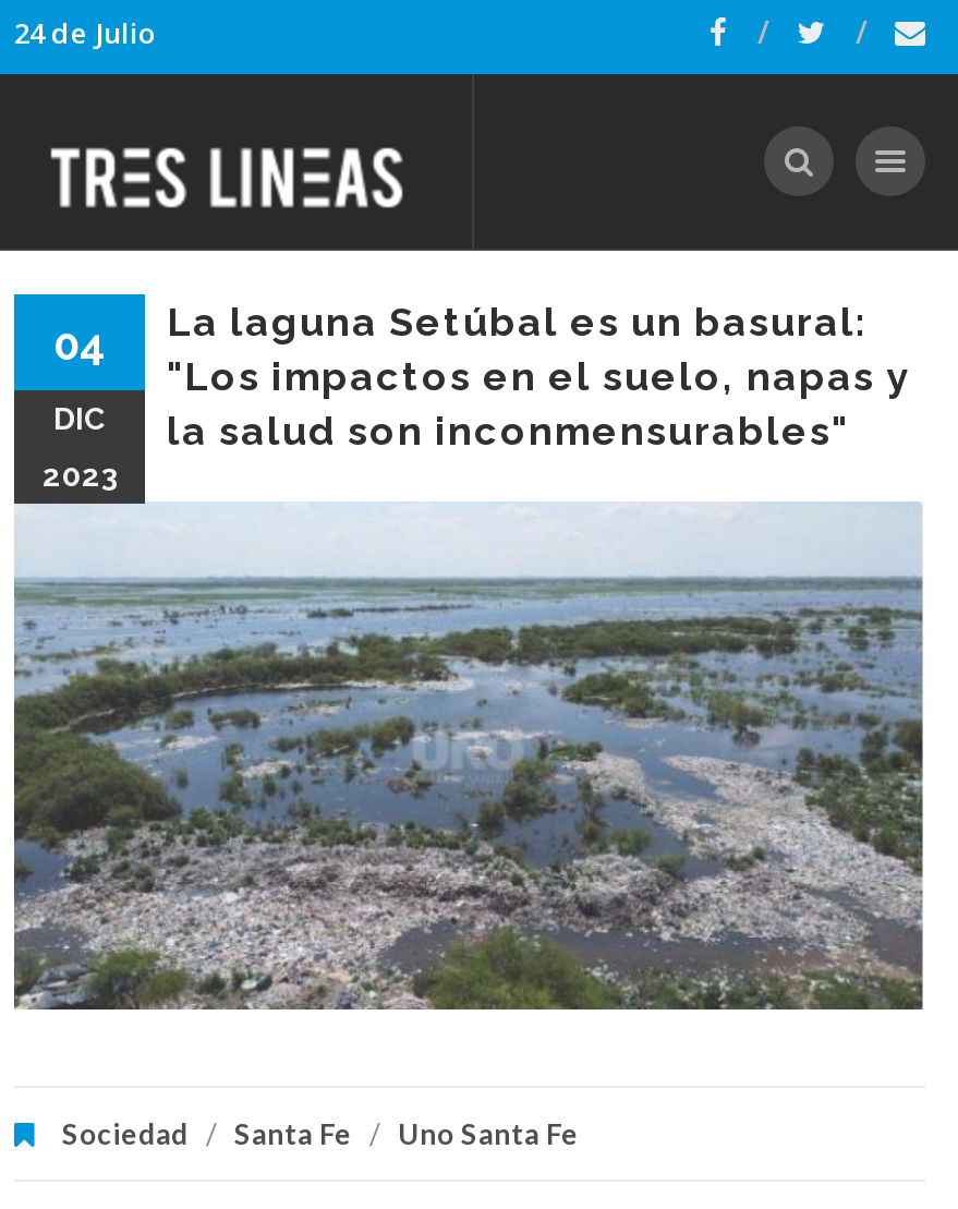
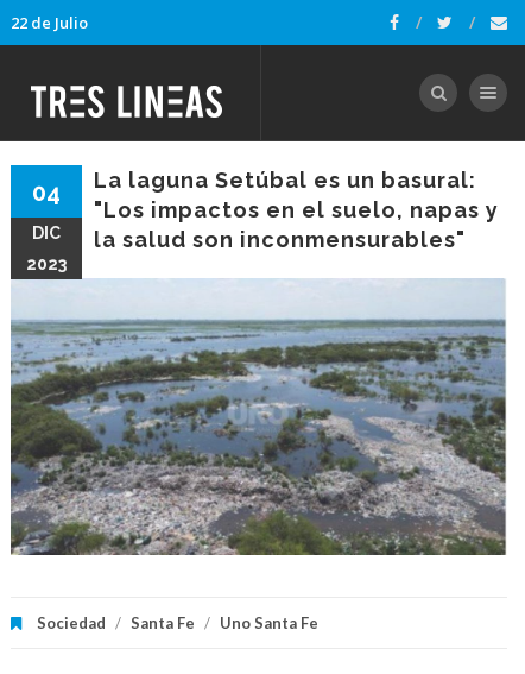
[14,13,156,52] 24 de Julio -> [11,12,88,33] 22 de Julio

